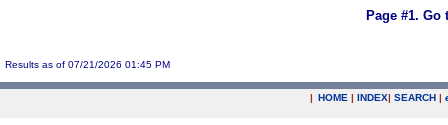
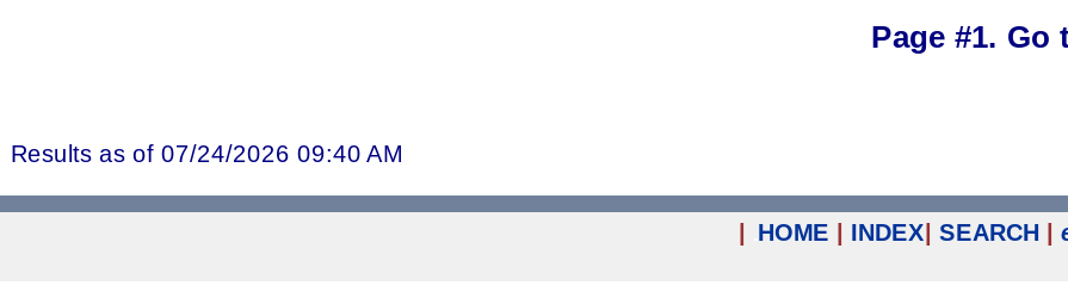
[5,59,170,70] Results as of 07/21/2026 01:45 PM -> [11,140,402,167] Results as of 07/24/2026 09:40 AM

